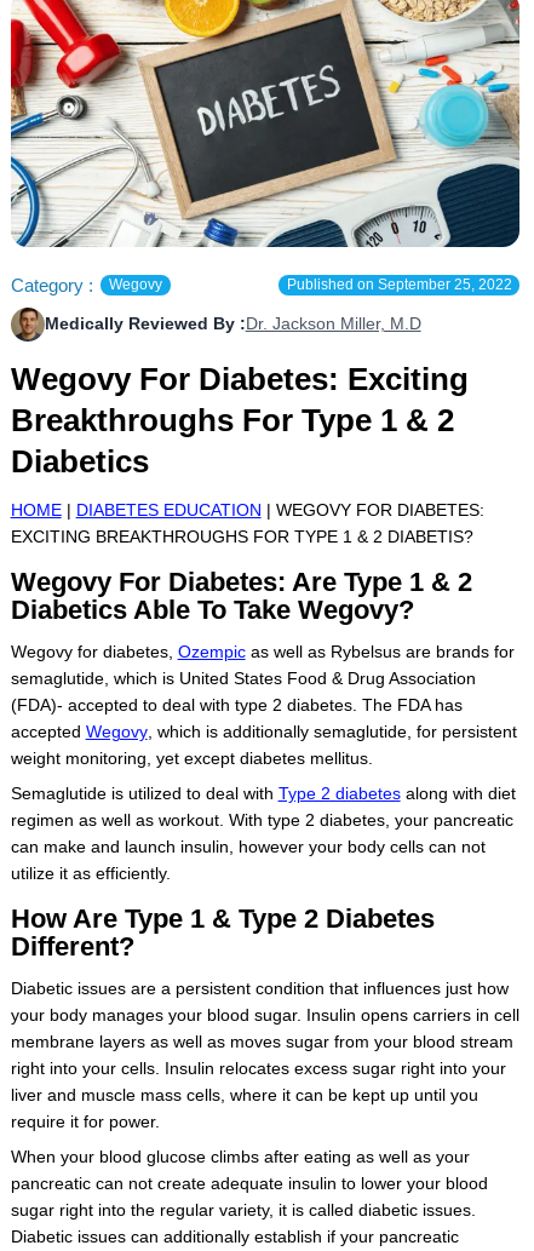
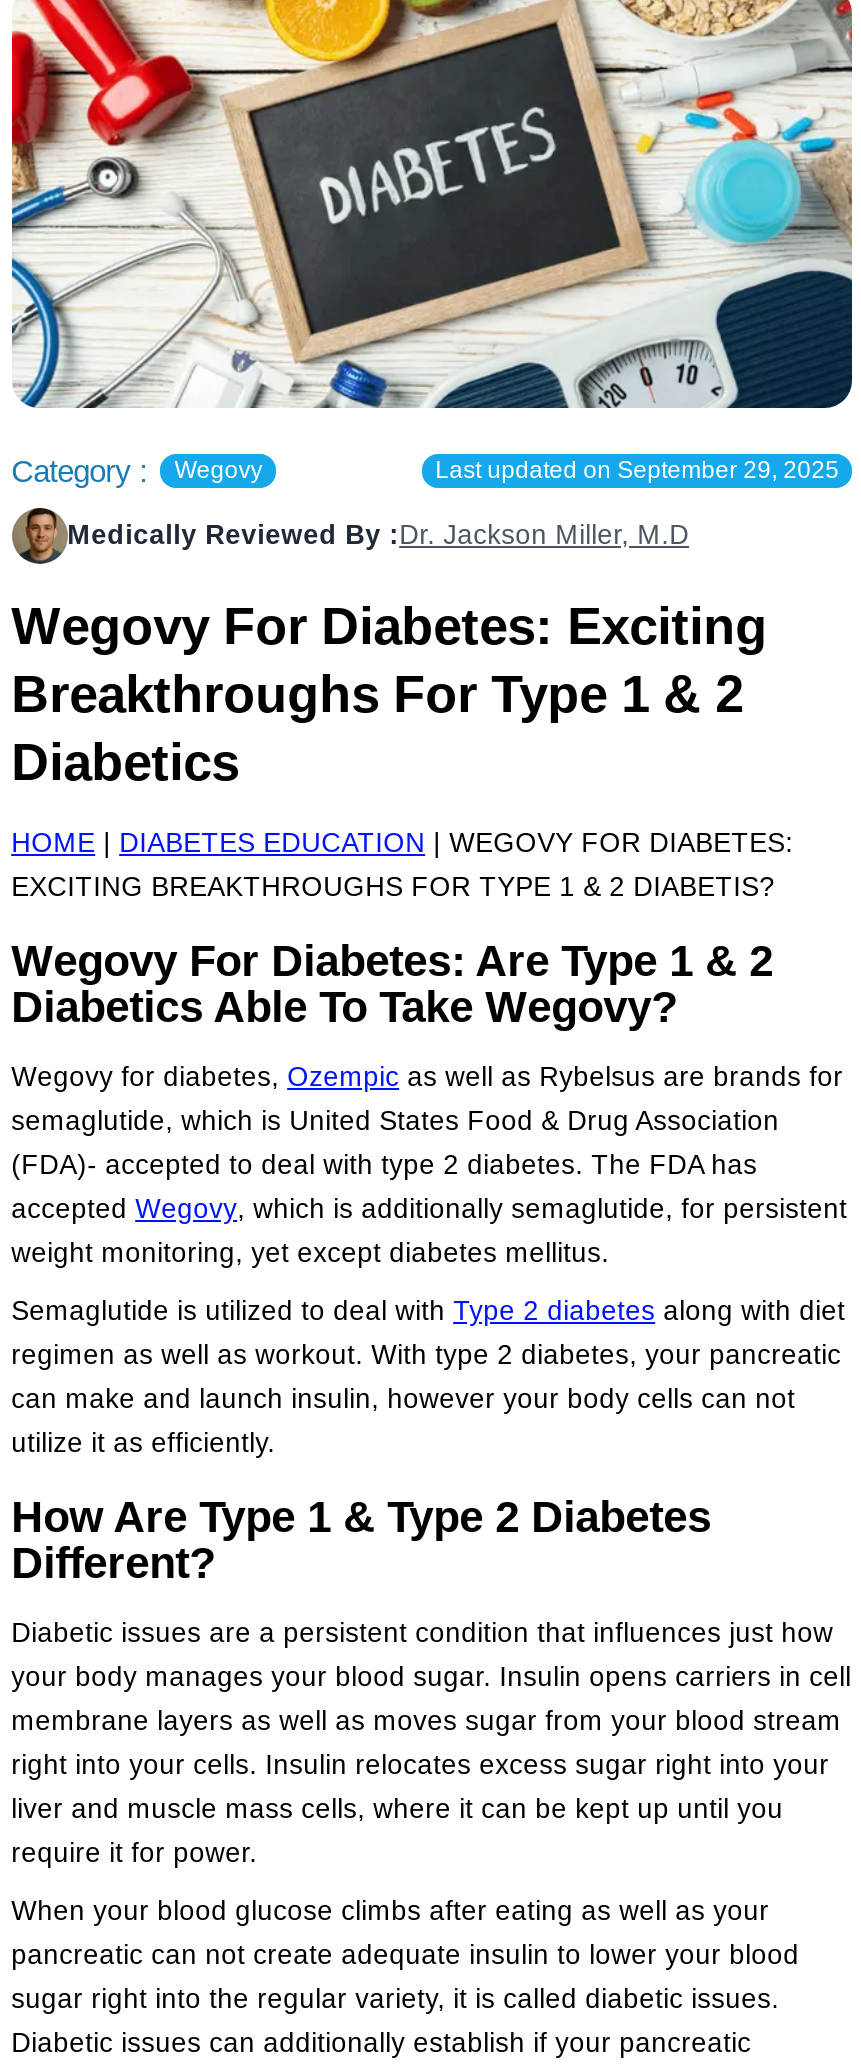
[286,276,512,293] Published on September 25, 2022 -> [435,456,839,484] Last updated on September 29, 2025

